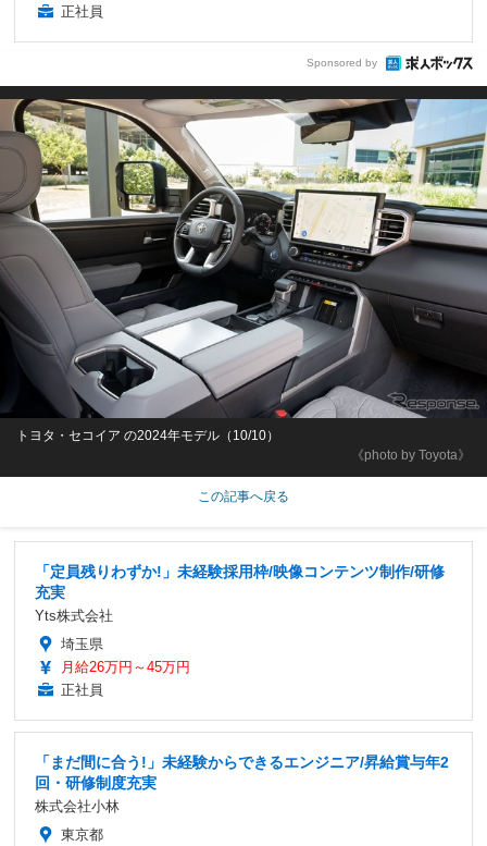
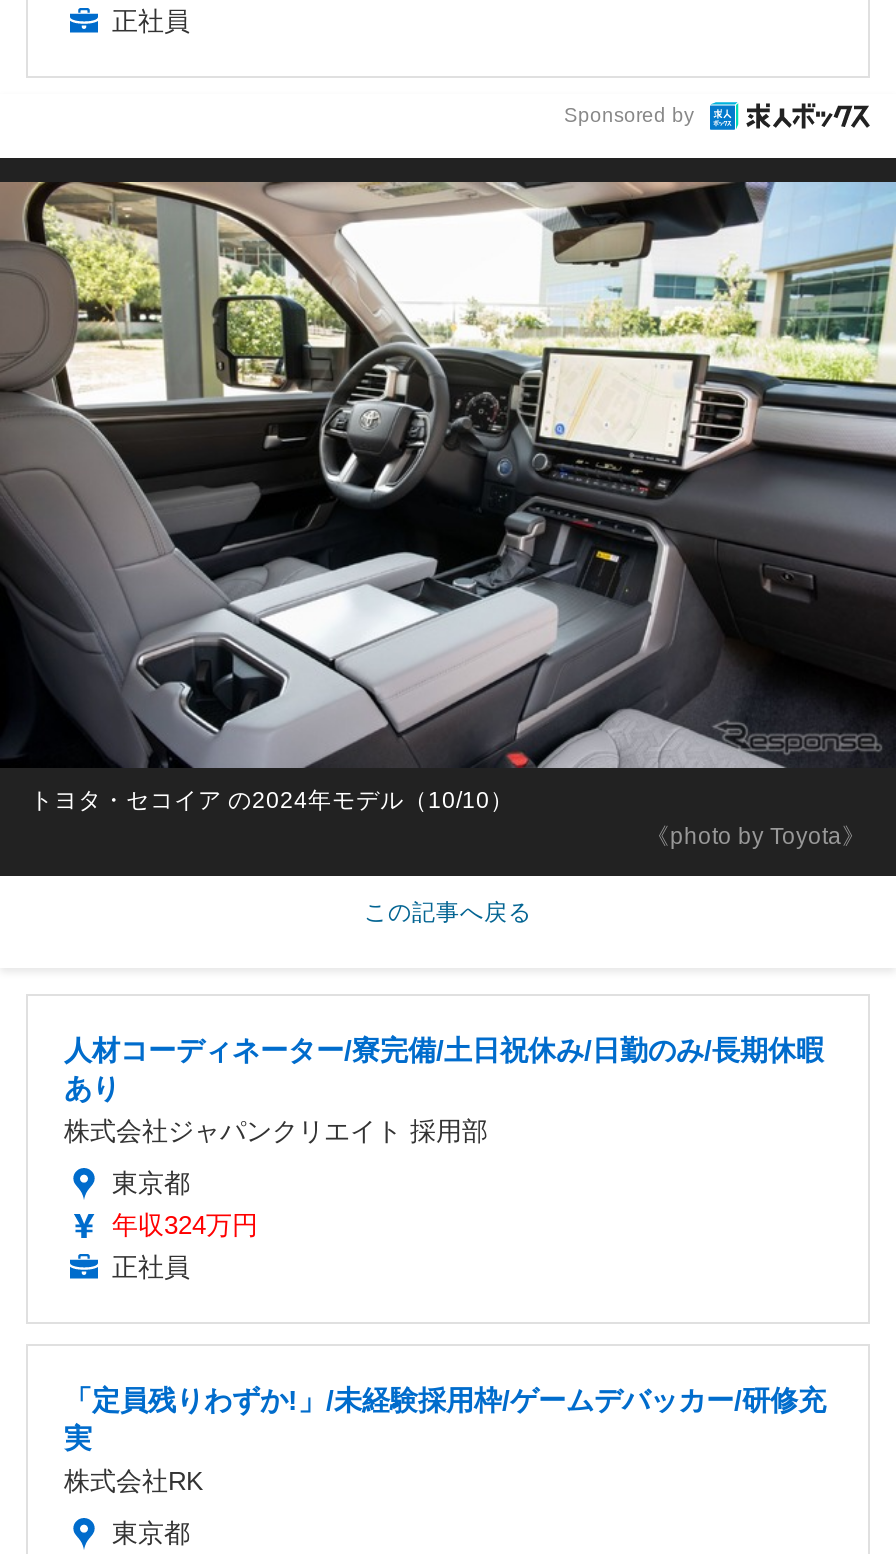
[35,562,445,623] 「定員残りわずか!」未経験採用枠/映像コンテンツ制作/研修 | 充実 | Yts株式会社 -> [64,1033,824,1145] 人材コーディネーター/寮完備/土日祝休み/日勤のみ/長期休暇 | あり | 株式会社ジャパンクリエイト 採用部
[61,635,190,675] 埼玉県 | 月給26万円～45万円 -> [112,1167,258,1239] 東京都 | 年収324万円
[35,753,449,814] 「まだ間に合う!」未経験からできるエンジニア/昇給賞与年2 | 回・研修制度充実 | 株式会社小林 -> [64,1383,826,1495] 「定員残りわずか!」/未経験採用枠/ゲームデバッカー/研修充 | 実 | 株式会社RK

